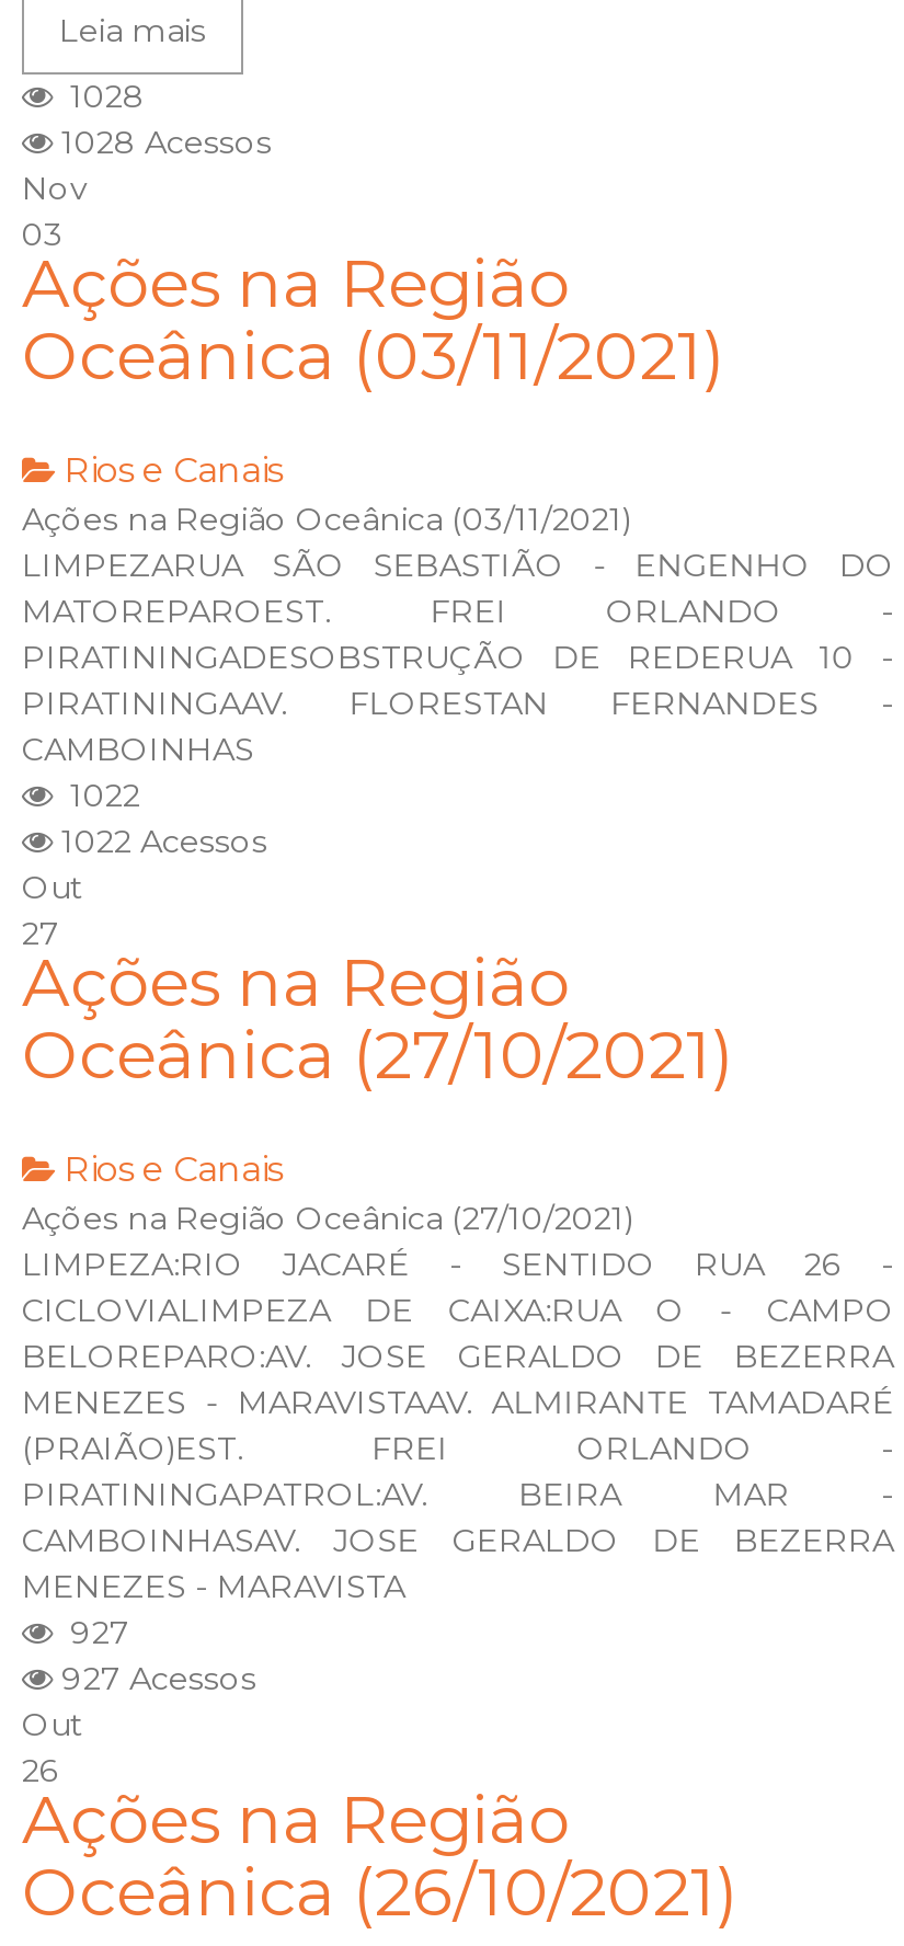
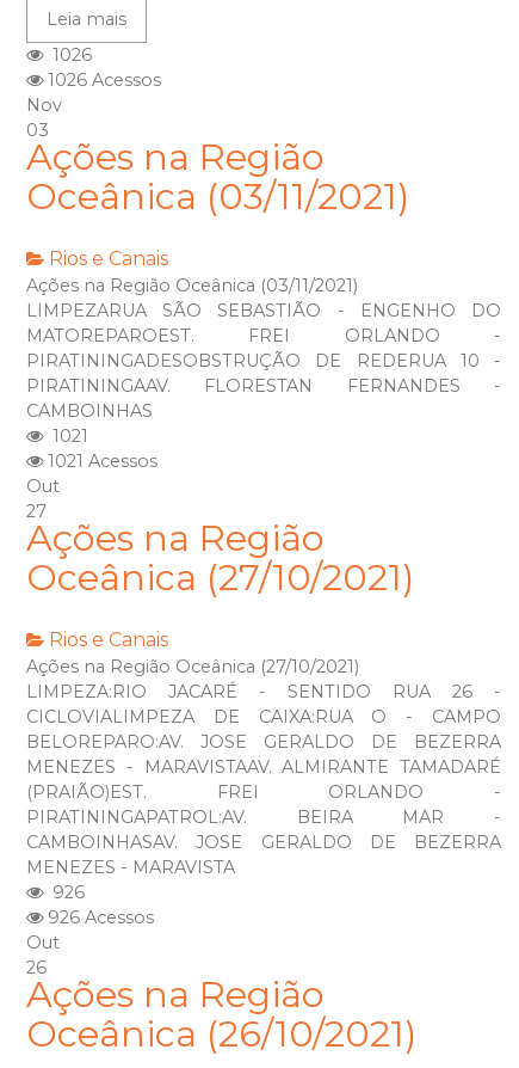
[53,77,145,117] 1028 -> [43,45,92,66] 1026
[53,123,272,163] 1028 Acessos -> [43,70,161,91] 1026 Acessos
[53,776,140,816] 1022 -> [43,426,88,447] 1021
[53,822,267,862] 1022 Acessos -> [43,451,157,472] 1021 Acessos
[53,1614,129,1653] 927 -> [43,882,85,903] 926
[53,1660,256,1699] 927 Acessos -> [43,907,154,929] 926 Acessos

